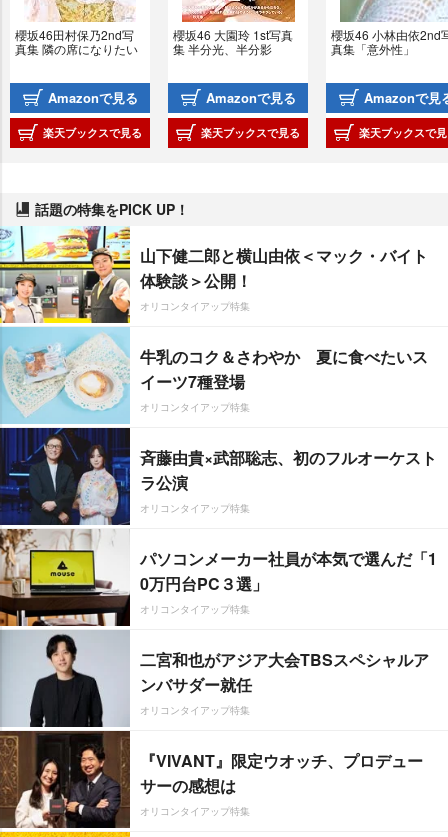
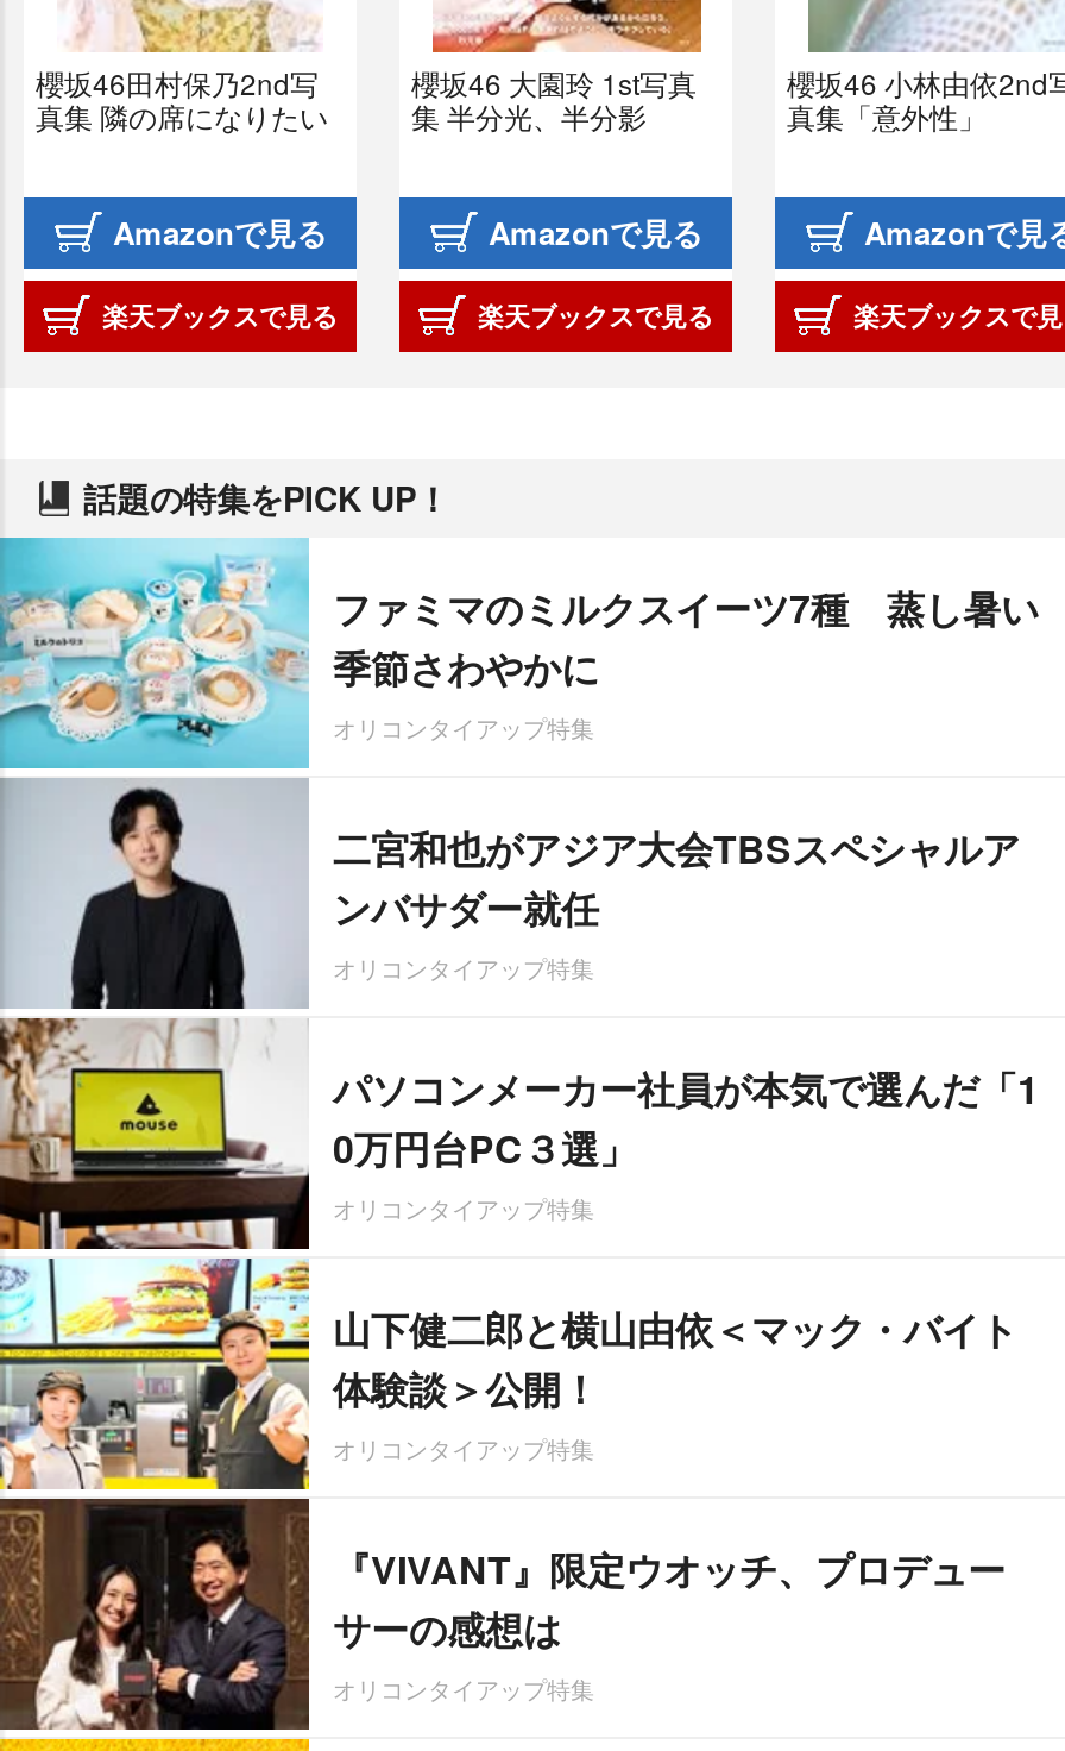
none -> [333,580,1039,694] ファミマのミルクスイーツ7種 蒸し暑い | 季節さわやかに
[3,225,131,526] [image] -> [7,538,309,1011] [image]
moved [140,244,428,292] -> [333,1301,1017,1415]: 山下健二郎と横山由依＜マック・バイト | 体験談＞公開！
[140,345,437,494] 牛乳のコク＆さわやか 夏に食べたいス | イーツ7種登場 | オリコンタイアップ特集 | 斉藤由貴×武部聡志、初のフルオーケスト | ラ公演 -> none
[3,630,130,728] [image] -> [7,1259,311,1492] [image]
moved [140,648,429,696] -> [333,821,1020,935]: 二宮和也がアジア大会TBSスペシャルア | ンバサダー就任

